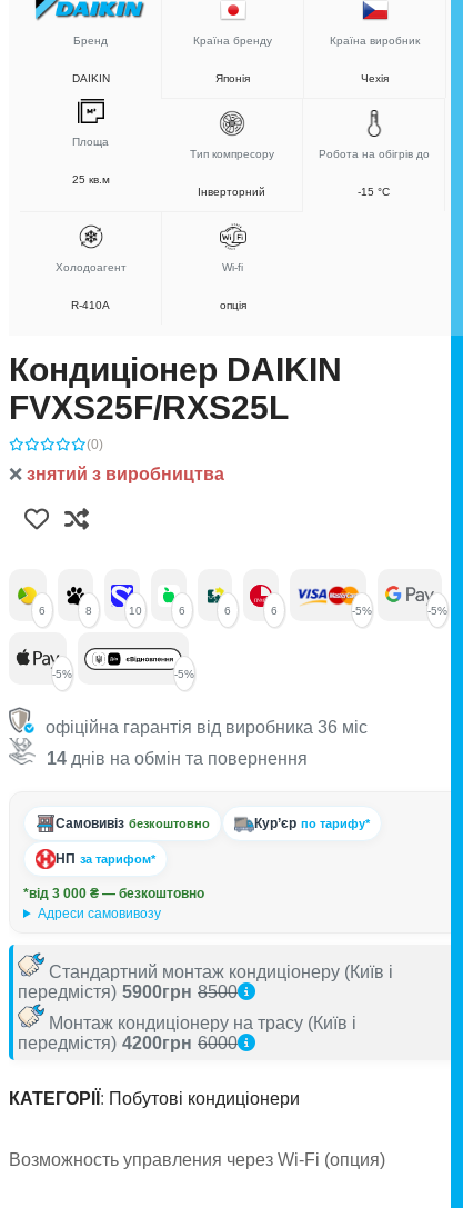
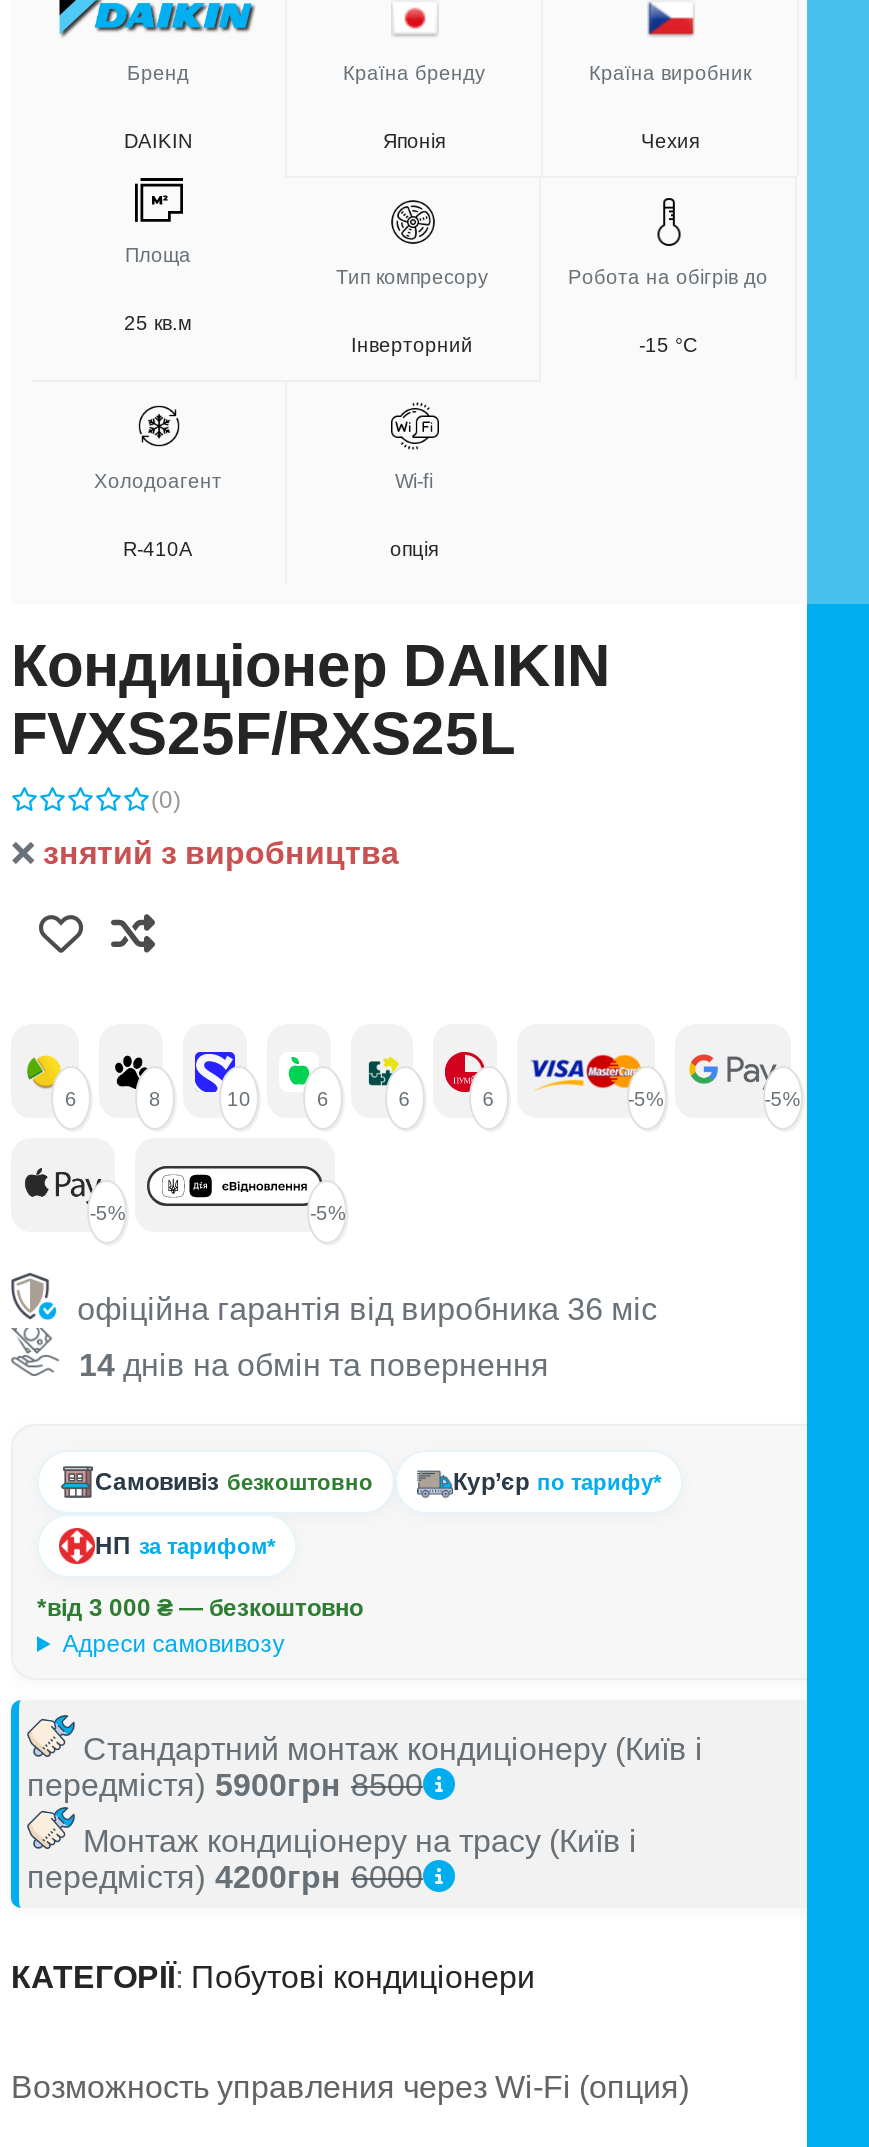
[361,72,389,84] Чехія -> [641,130,699,152] Чехия

